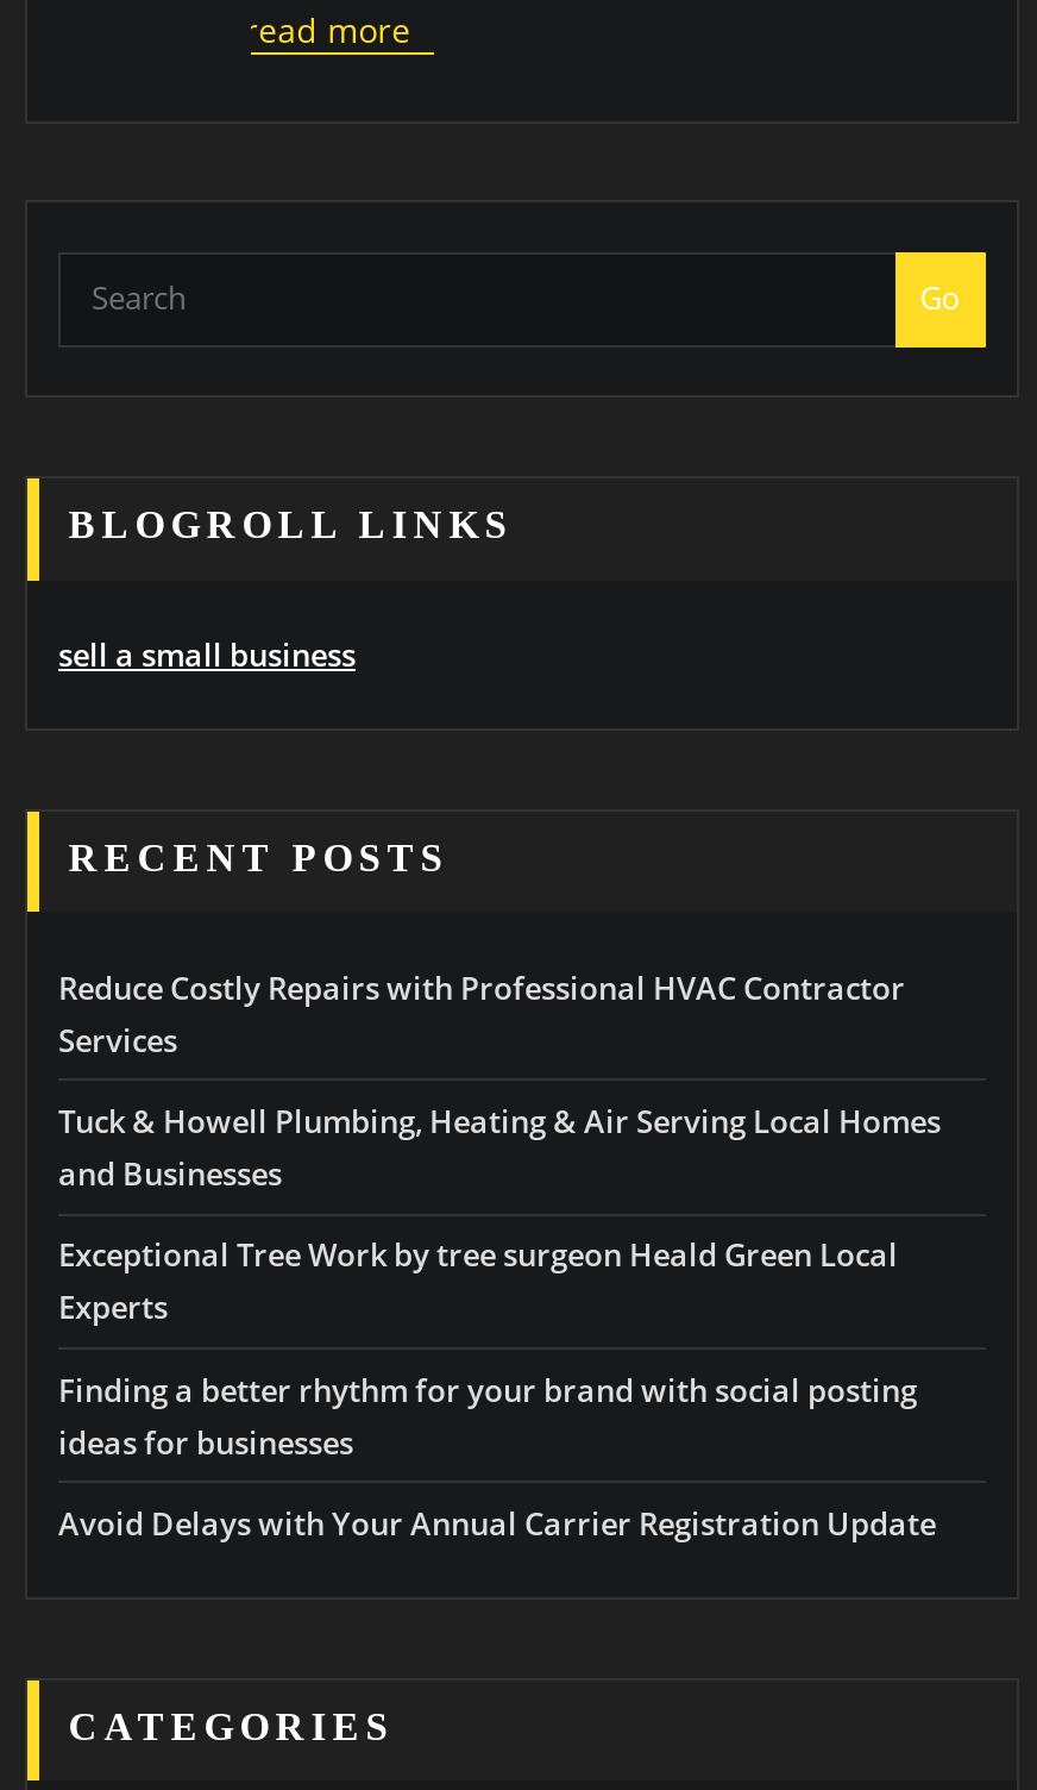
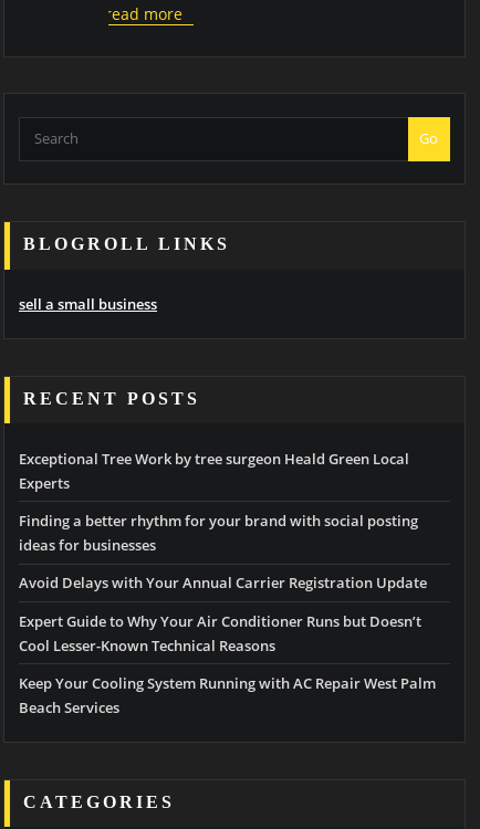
[58,965,941,1195] Reduce Costly Repairs with Professional HVAC Contractor | Services | Tuck & Howell Plumbing, Heating & Air Serving Local Homes | and Businesses -> none
moved [58,1234,936,1545] -> [19,448,427,593]: Exceptional Tree Work by tree surgeon Heald Green Local | Experts | Finding a better rhythm for your brand with social posting | ideas for businesses | Avoid Delays with Your Annual Carrier Registration Update
none -> [19,611,436,717] Expert Guide to Why Your Air Conditioner Runs but Doesn’t | Cool Lesser-Known Technical Reasons | Keep Your Cooling System Running with AC Repair West Palm | Beach Services

